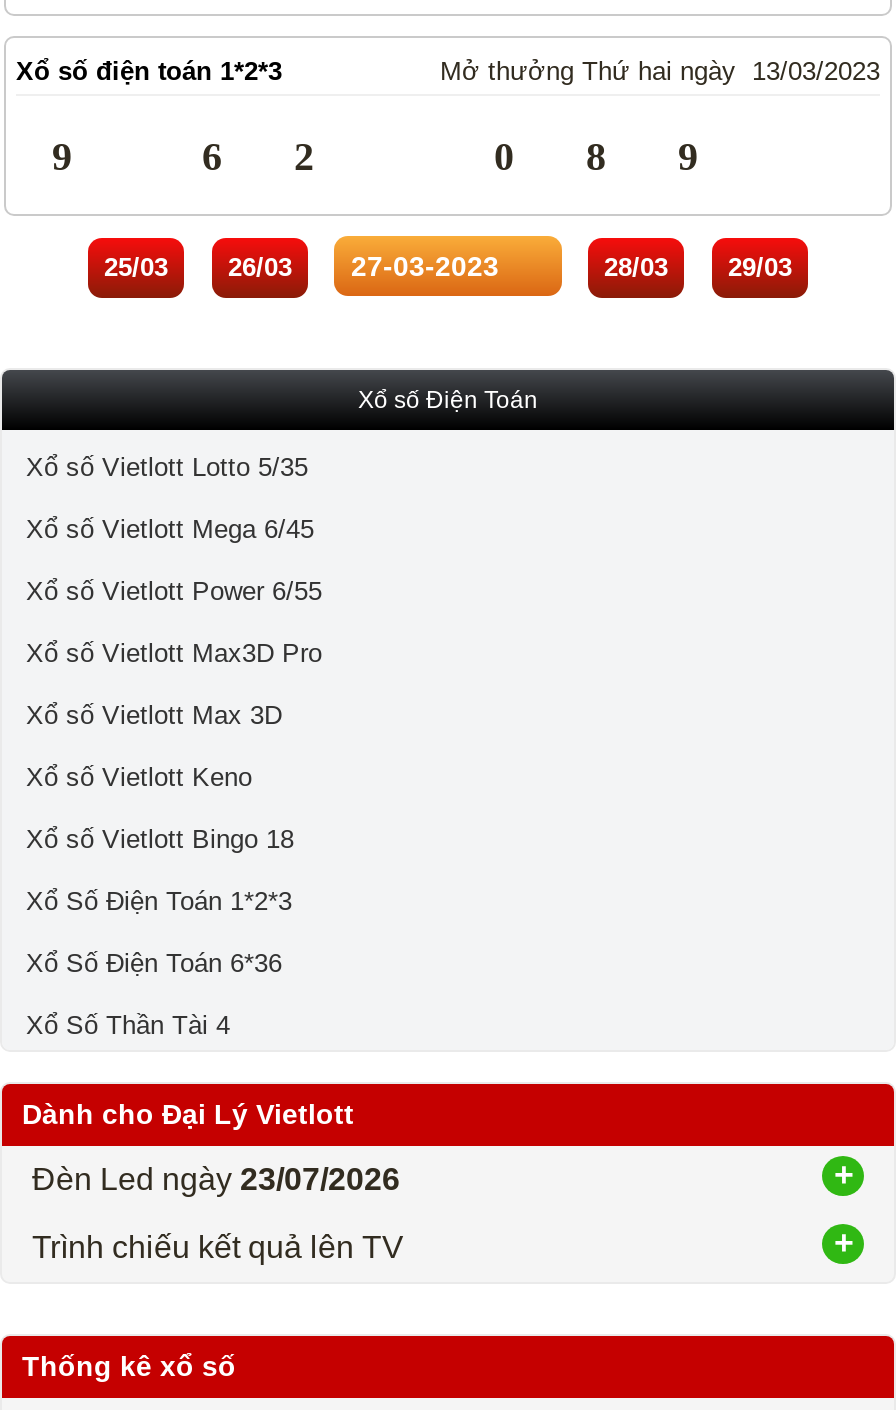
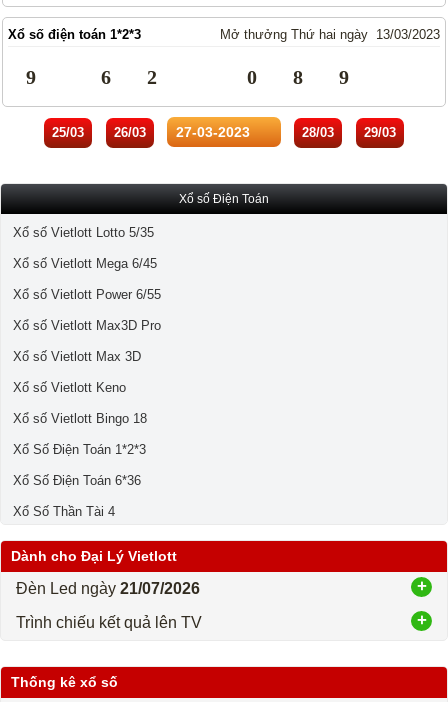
[32,1162,400,1196] Đèn Led ngày 23/07/2026 -> [16,580,200,597] Đèn Led ngày 21/07/2026

